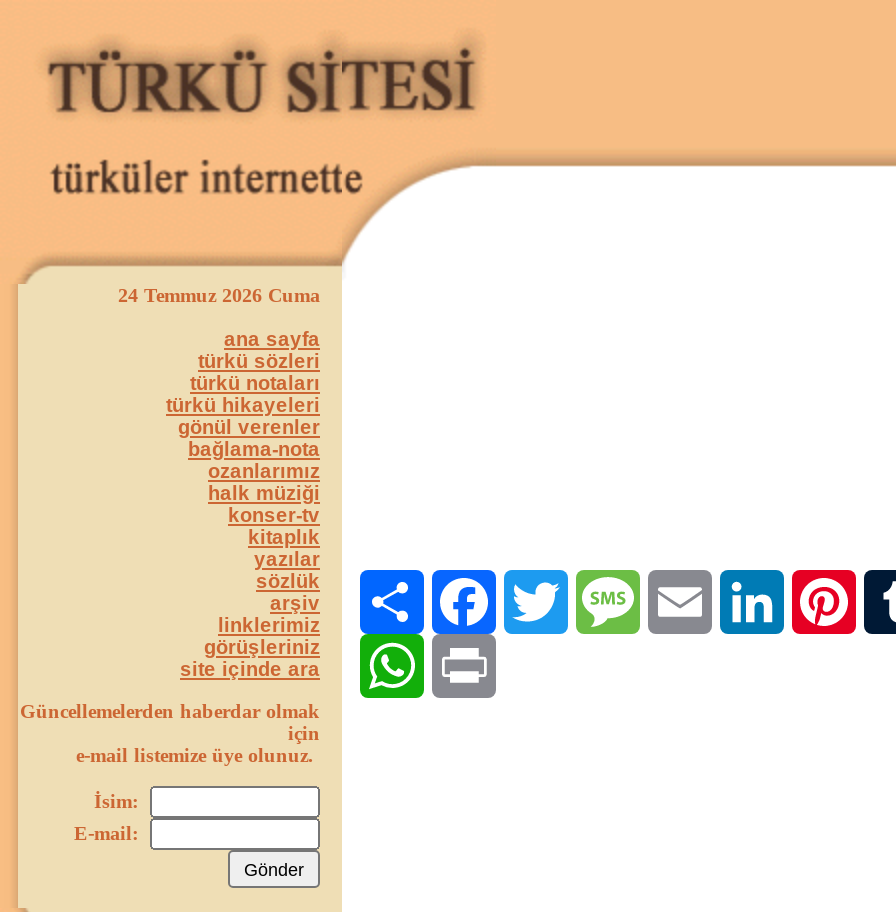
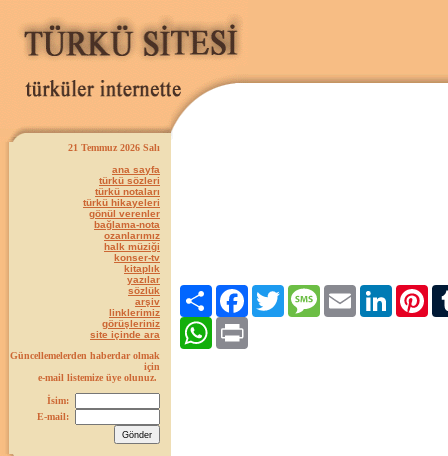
[118,284,320,306] 24 Temmuz 2026 Cuma -> [68,142,160,153] 21 Temmuz 2026 Salı

